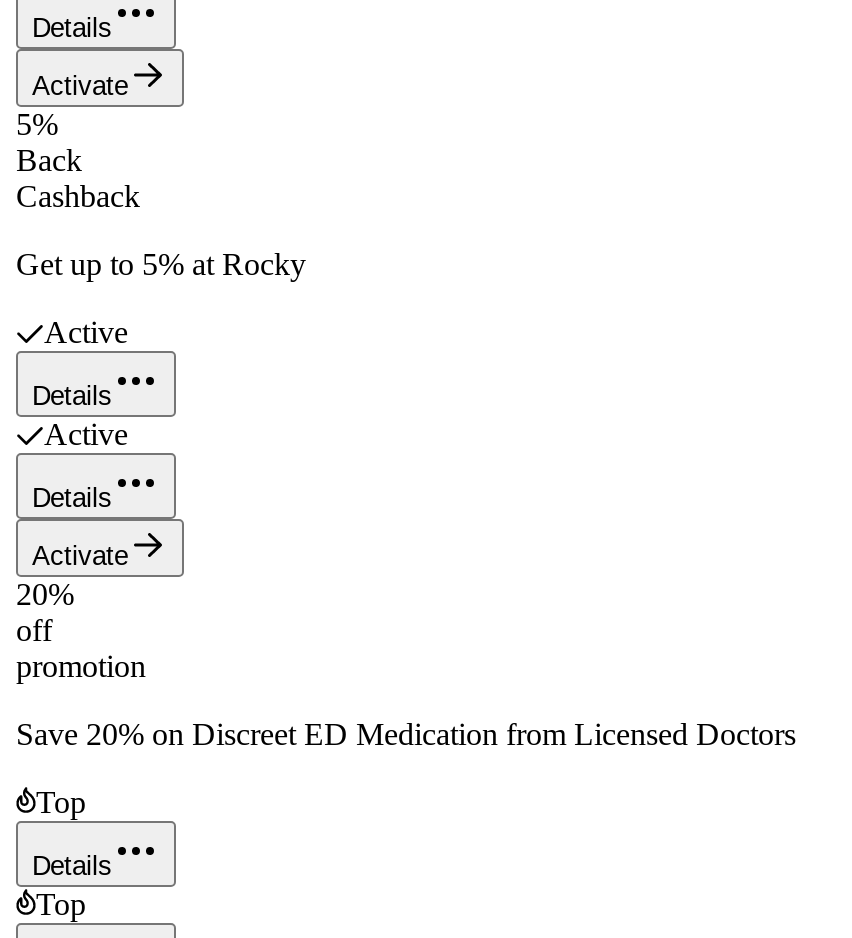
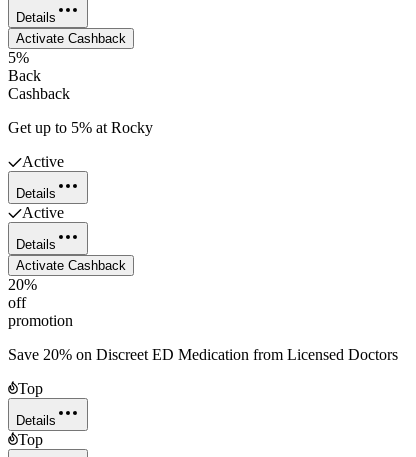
[32,71,128,101] Activate -> [16,31,126,46] Activate Cashback
[32,541,128,571] Activate -> [16,258,126,273] Activate Cashback

